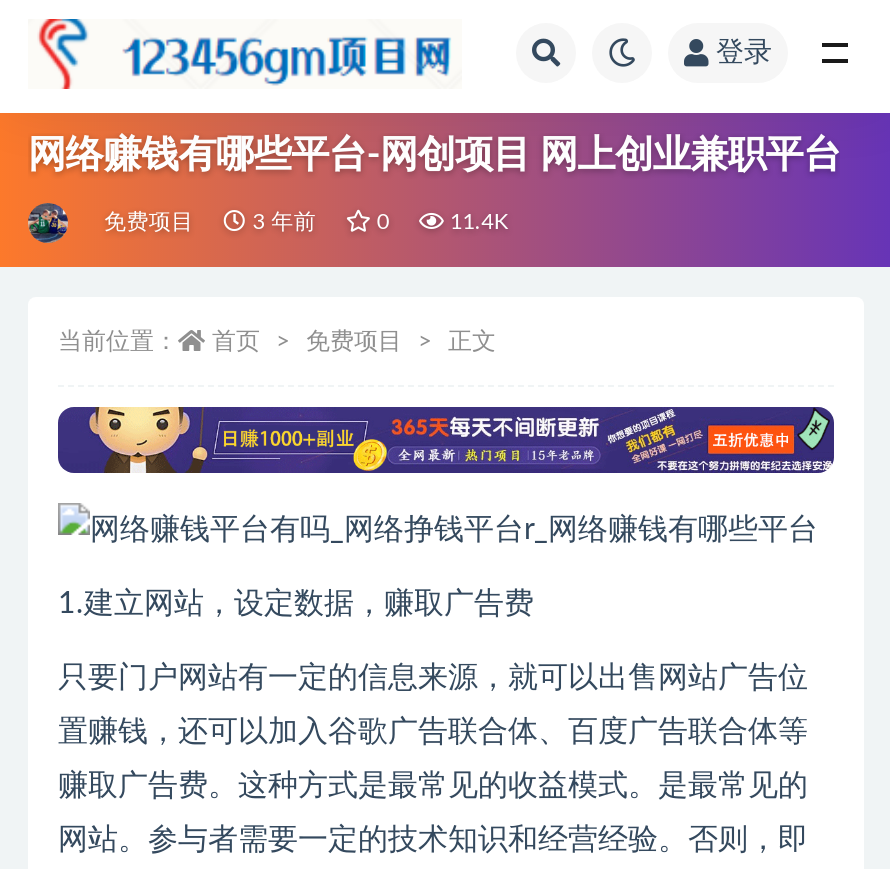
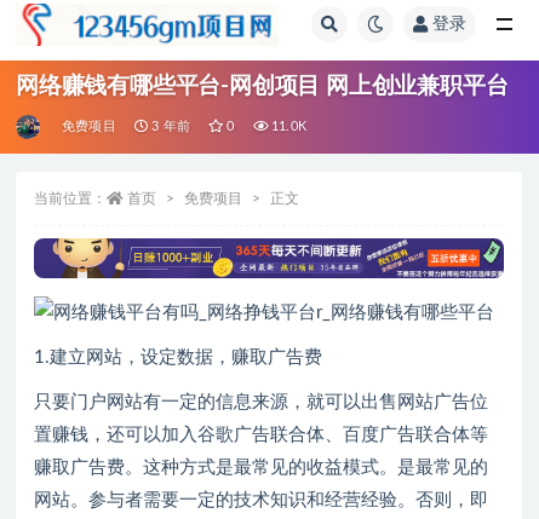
[444,211,508,233] 11.4K -> [267,120,306,133] 11.0K

